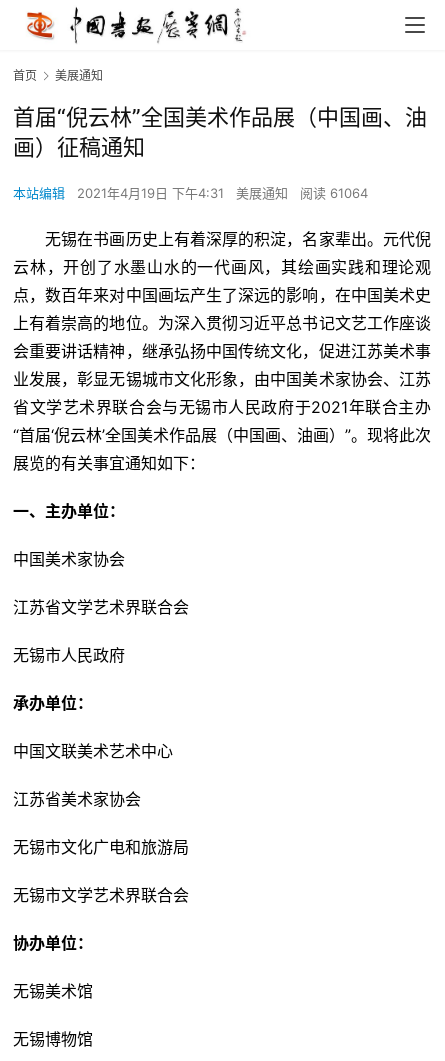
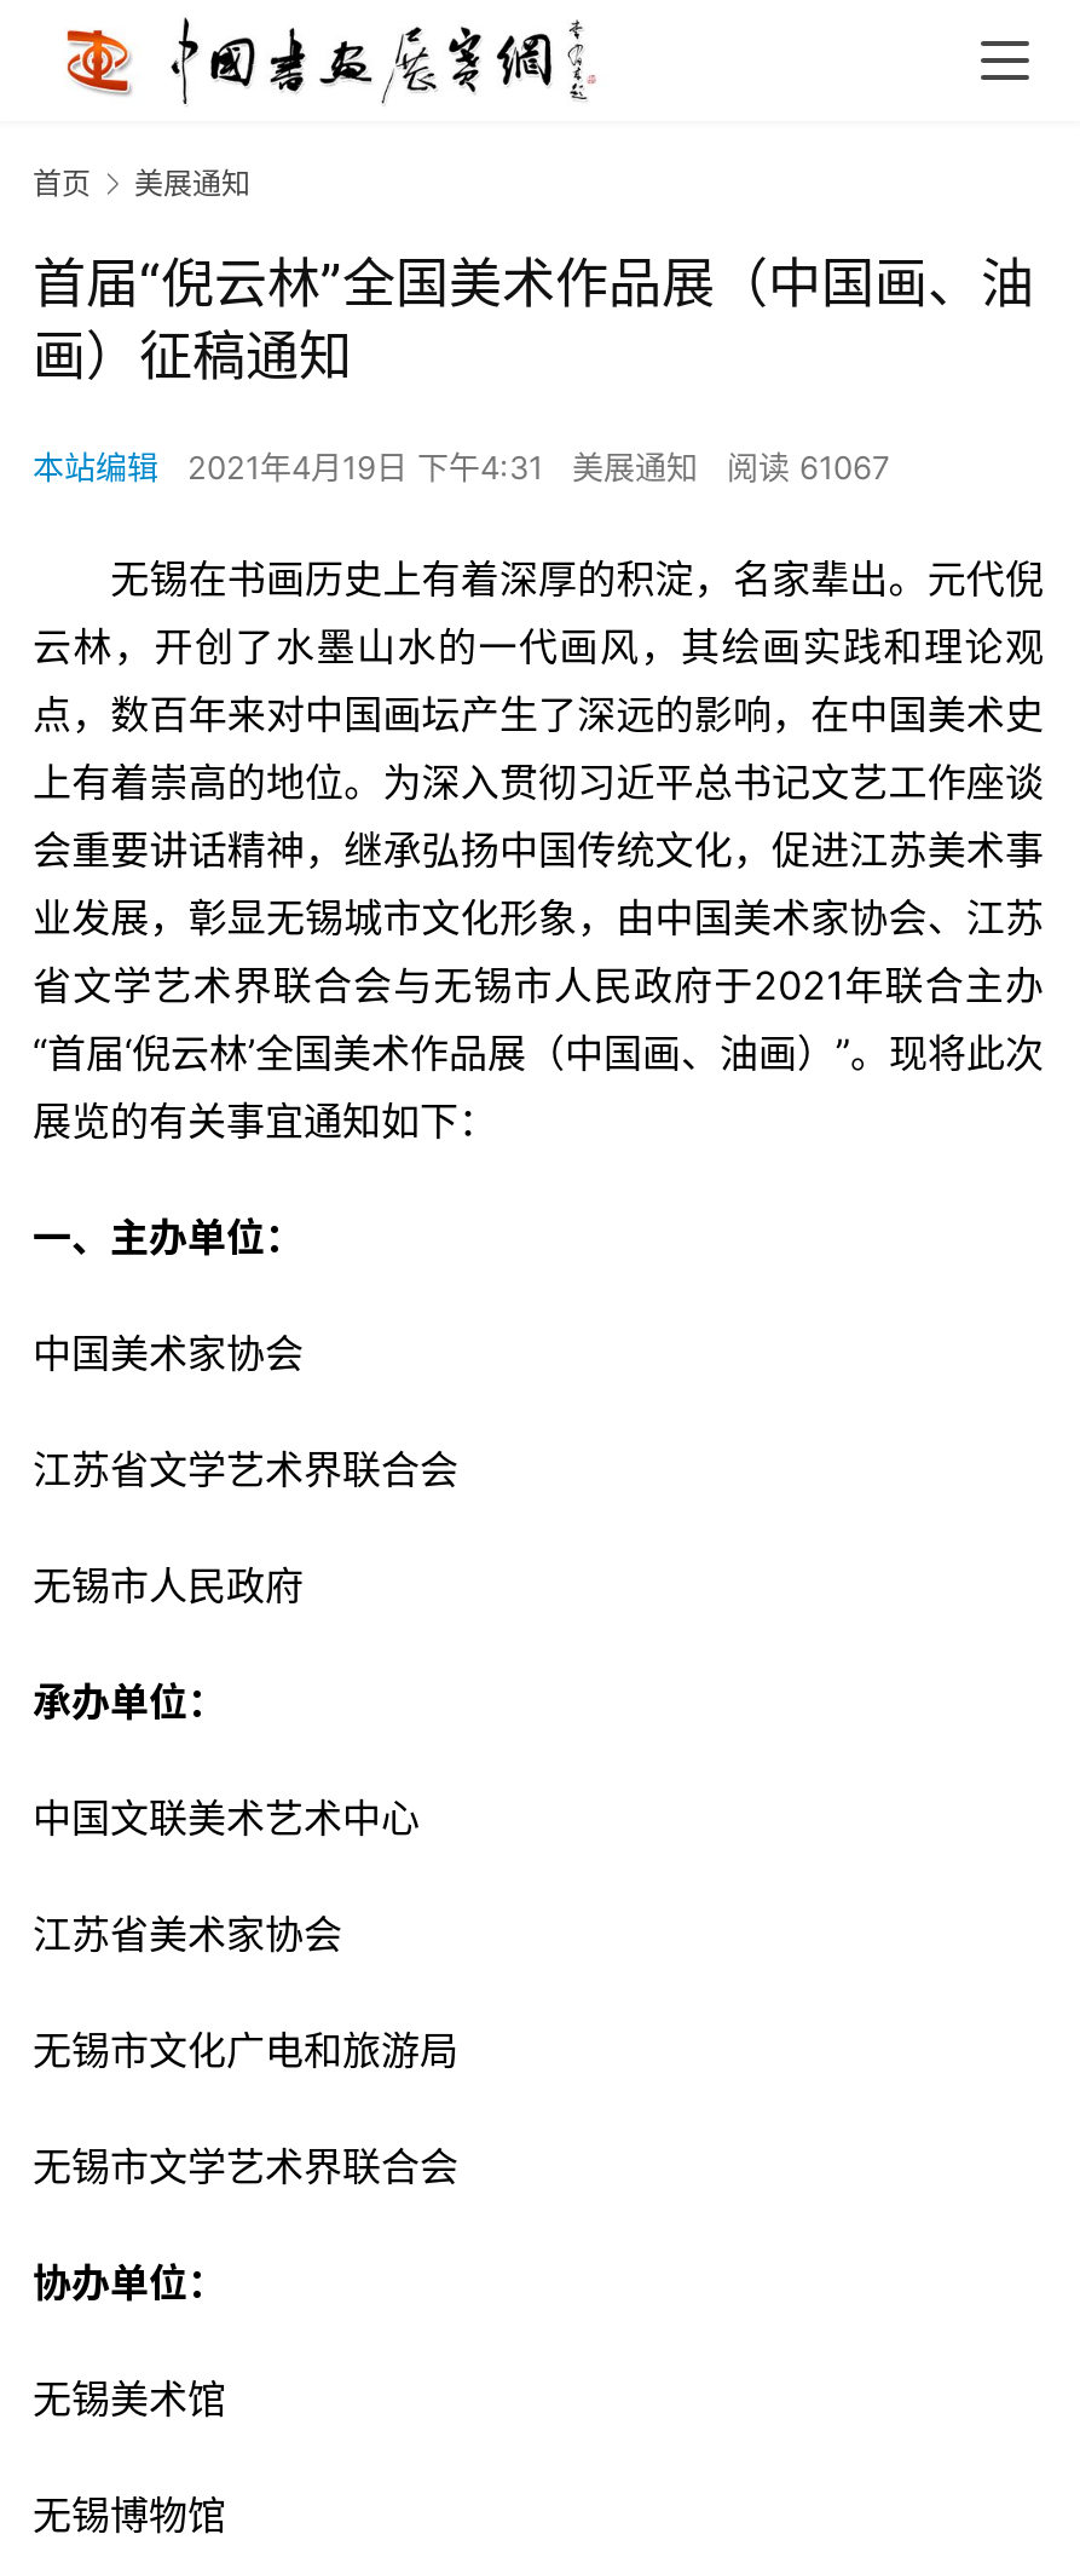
[13,185,368,201] 本站编辑 2021年4月19日 下午4:31 美展通知 阅读 61064 -> [33,448,889,487] 本站编辑 2021年4月19日 下午4:31 美展通知 阅读 61067

